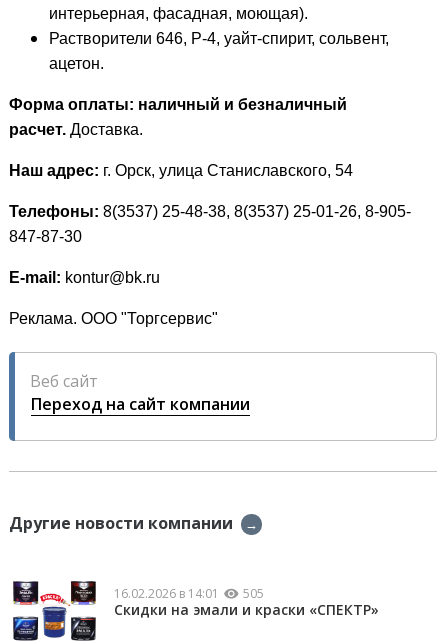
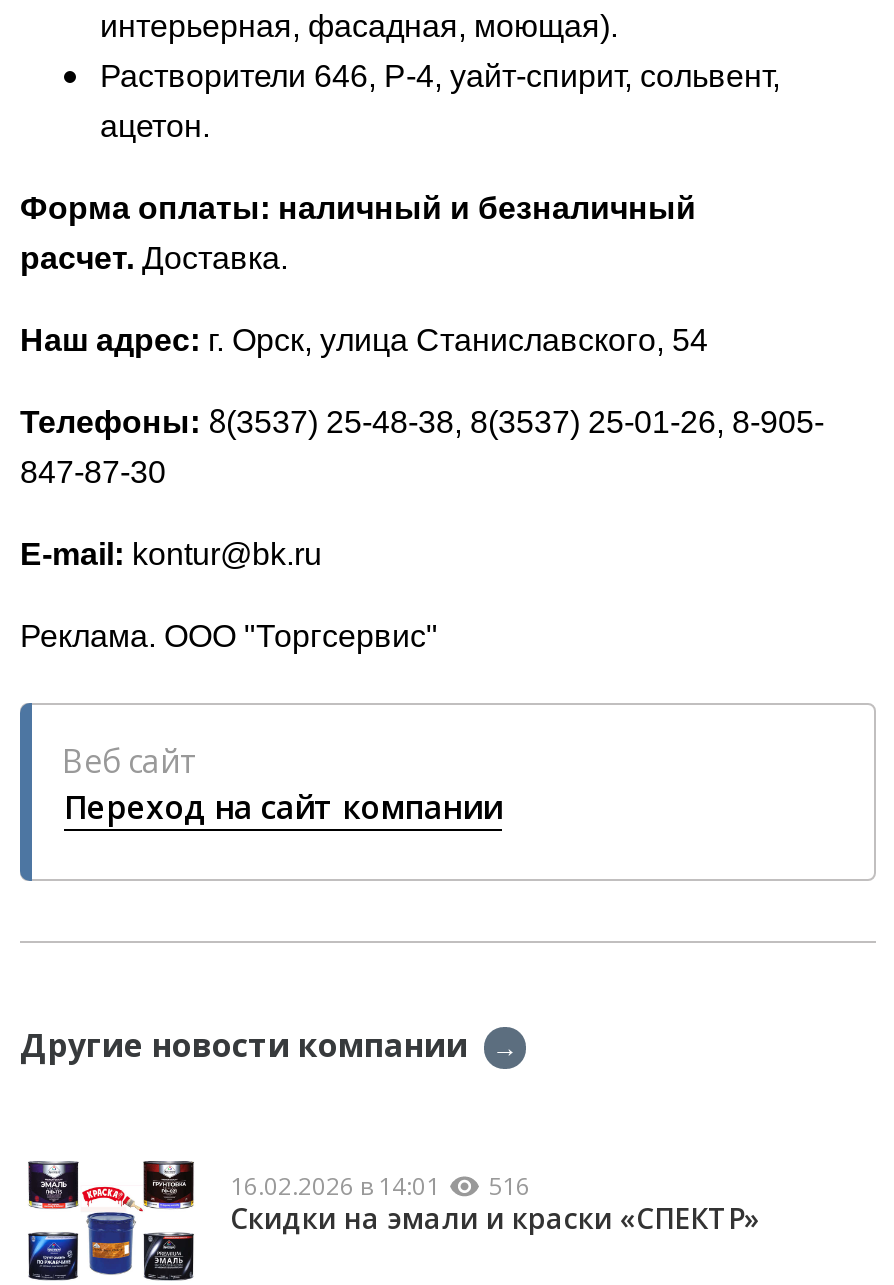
[114,585,264,602] 16.02.2026 в 14:01 505 -> [230,1170,530,1204] 16.02.2026 в 14:01 516

